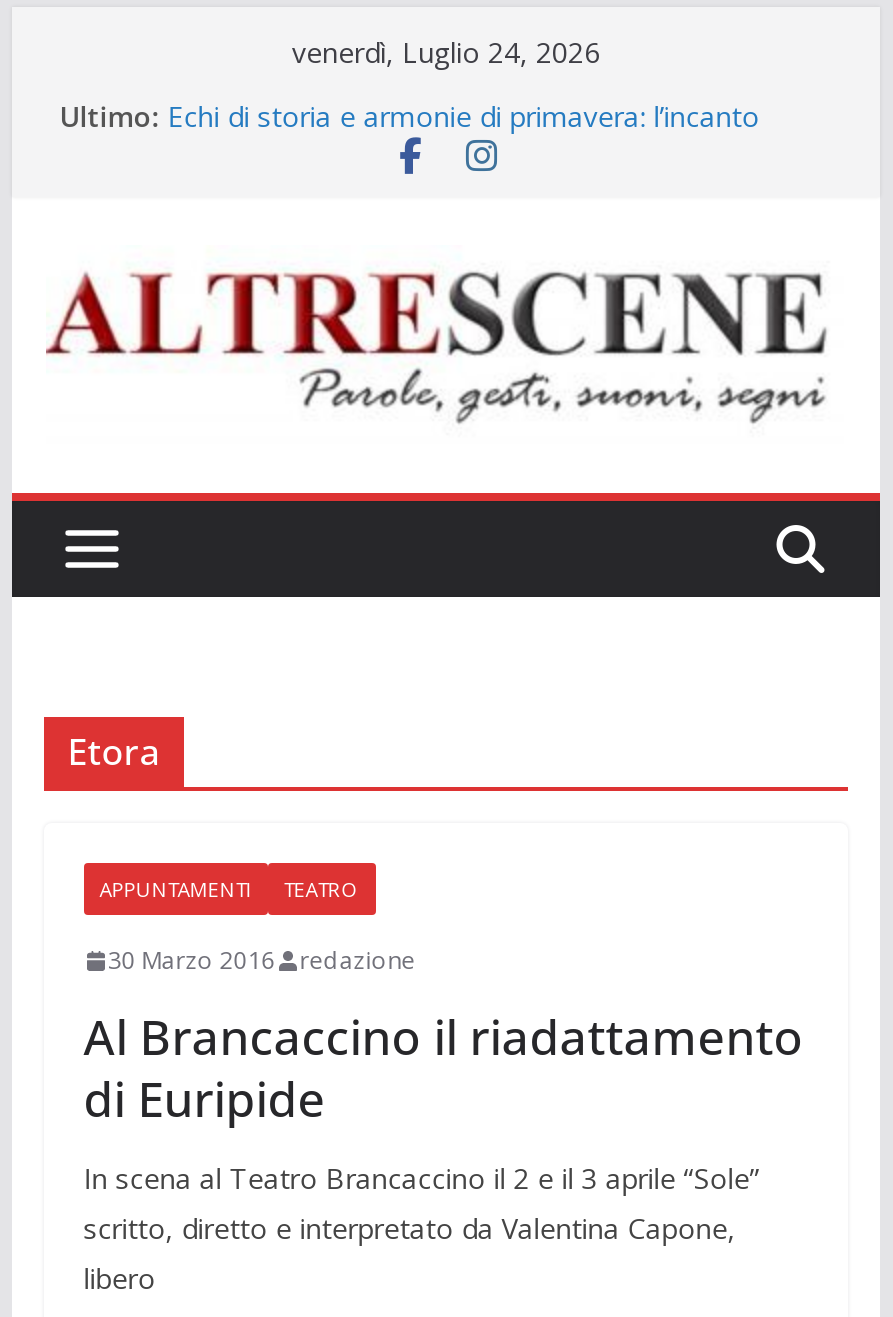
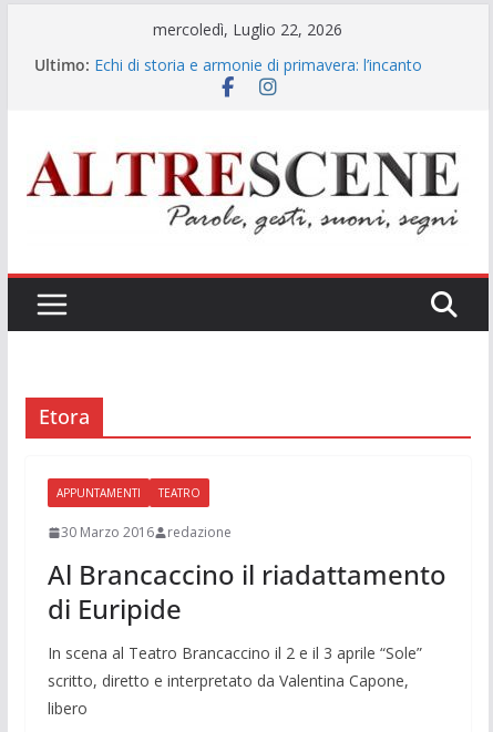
[292,33,600,71] venerdì, Luglio 24, 2026 -> [153,19,343,40] mercoledì, Luglio 22, 2026

